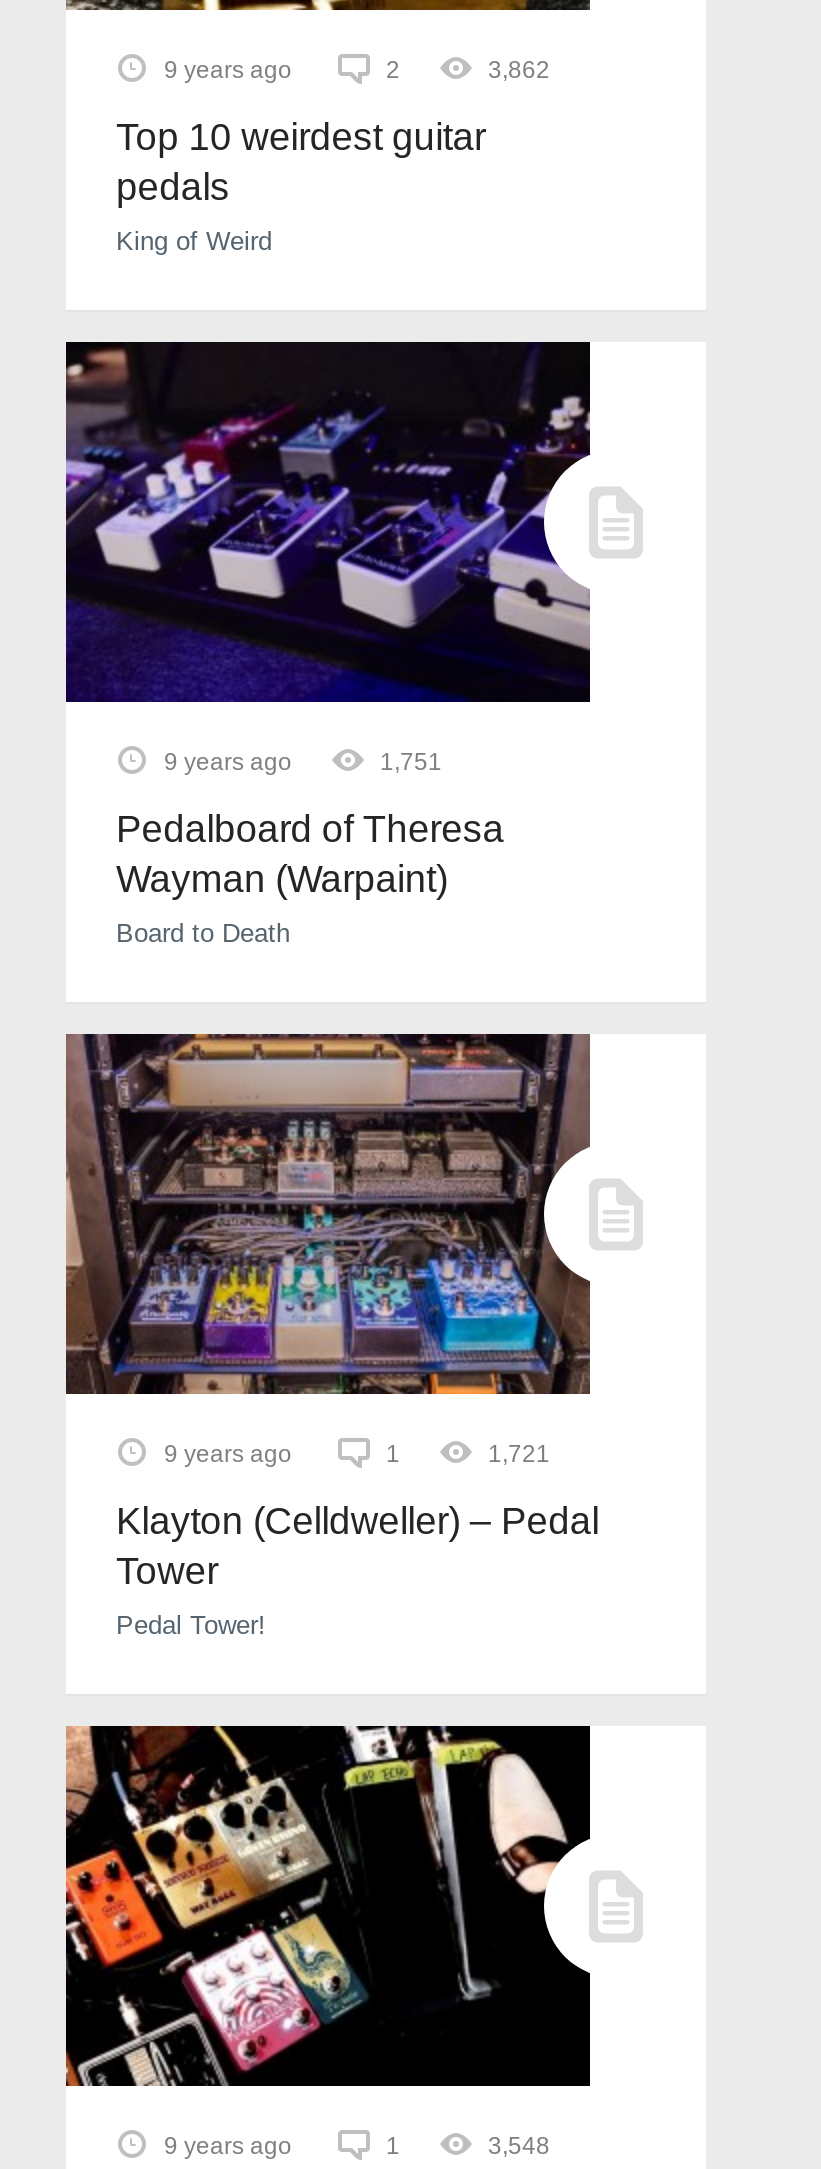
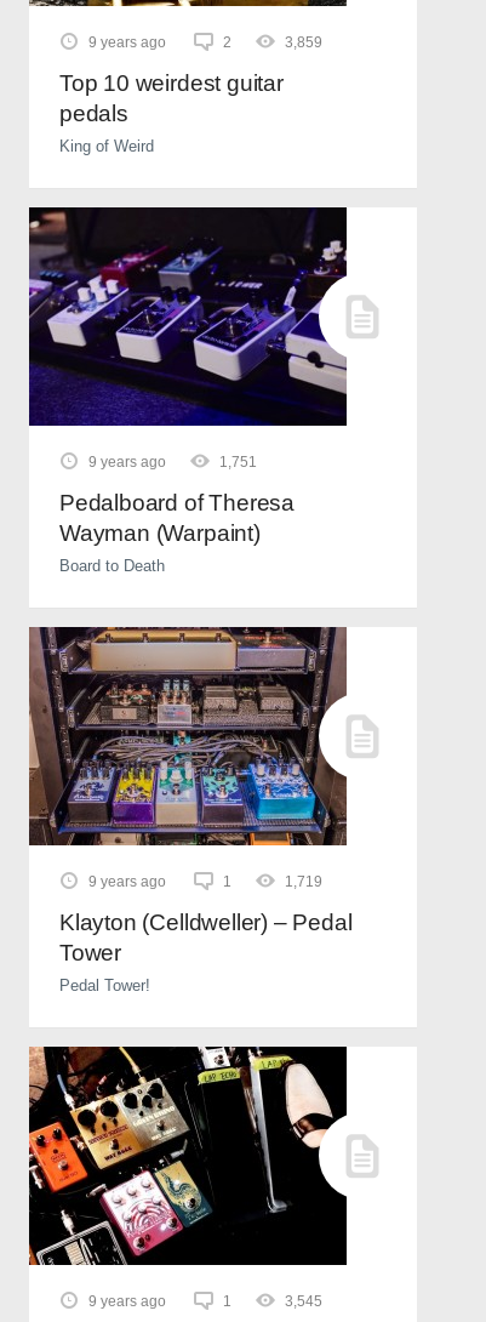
[488,56,550,84] 3,862 -> [285,34,322,51] 3,859
[488,1440,550,1468] 1,721 -> [285,873,322,890] 1,719
[488,2132,550,2160] 3,548 -> [285,1293,322,1310] 3,545

